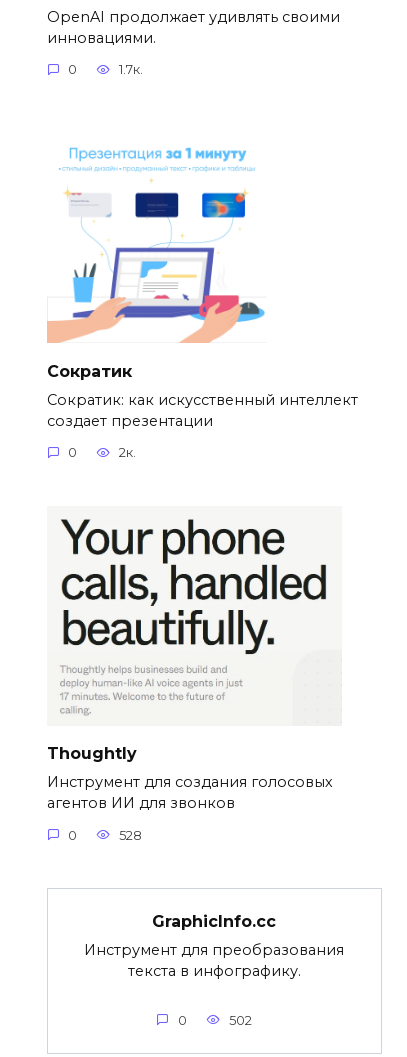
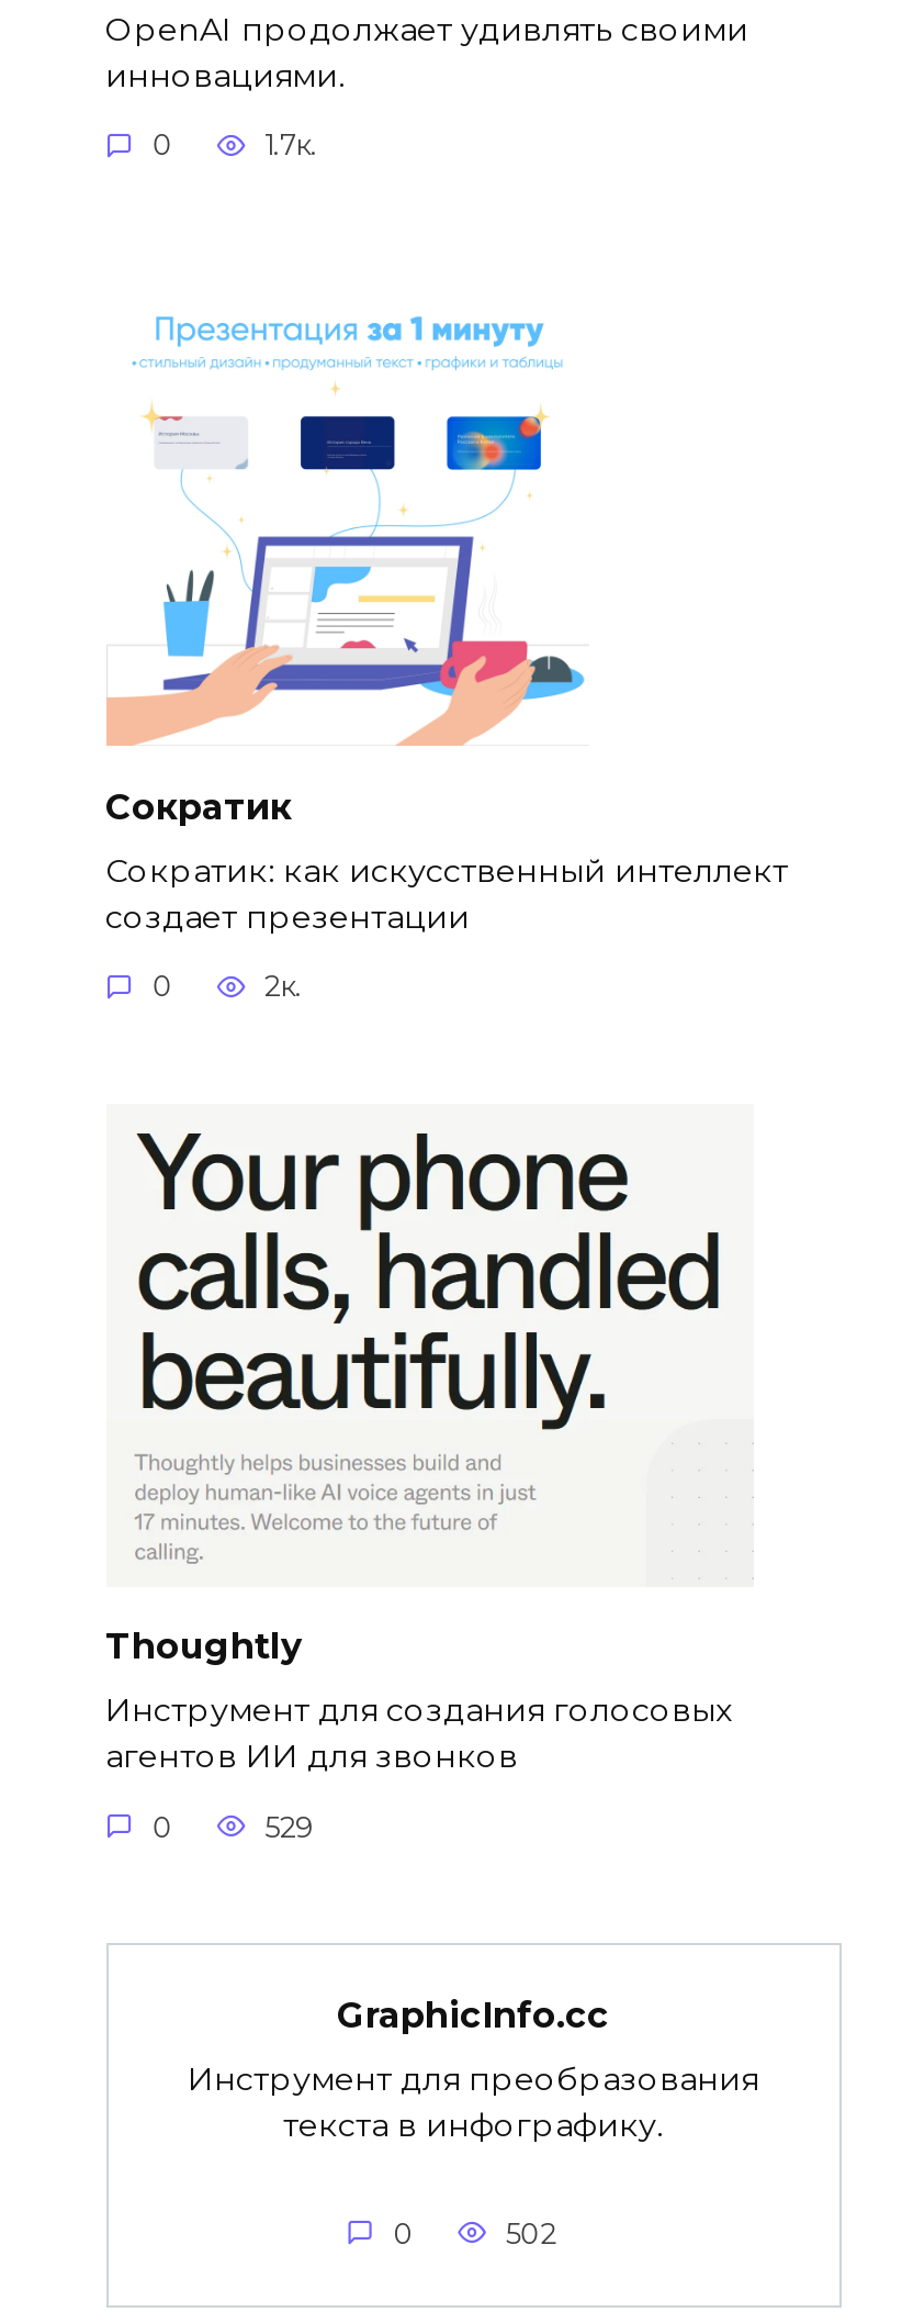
[119,828,142,843] 528 -> [264,1810,313,1843] 529

